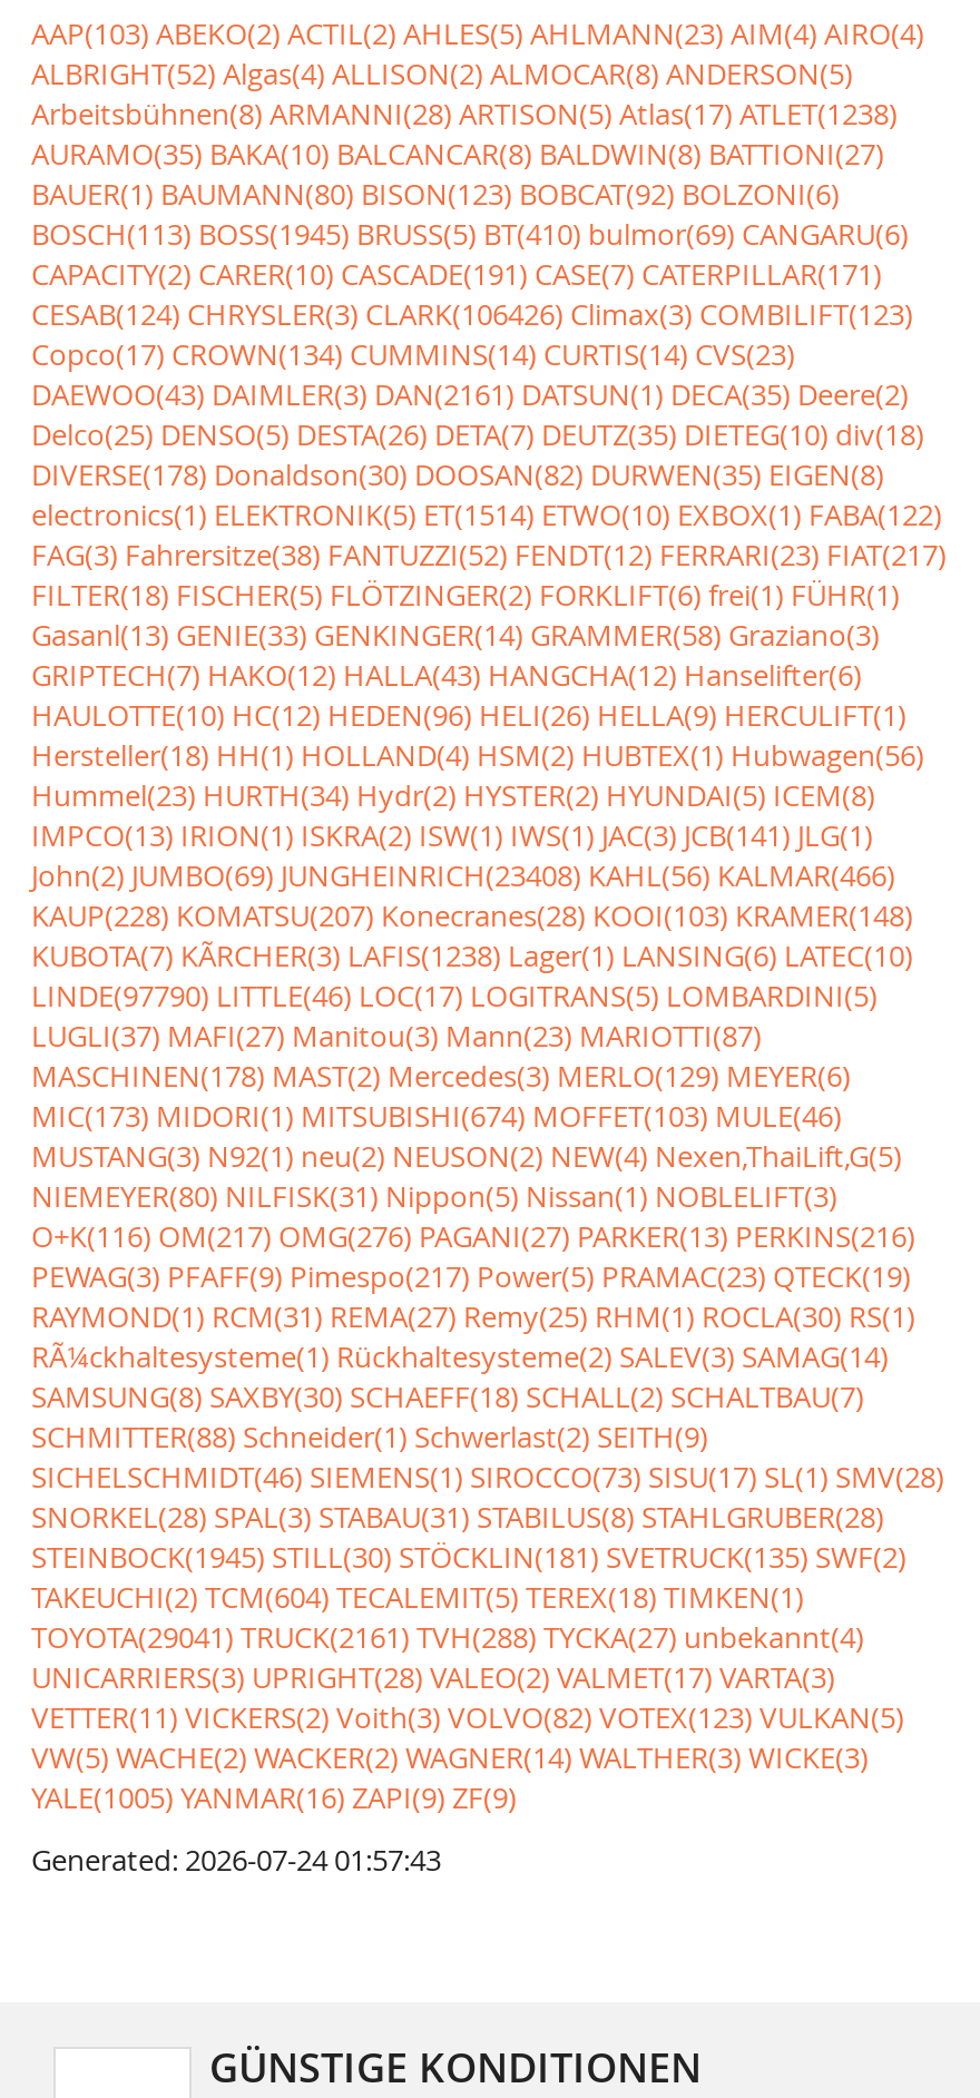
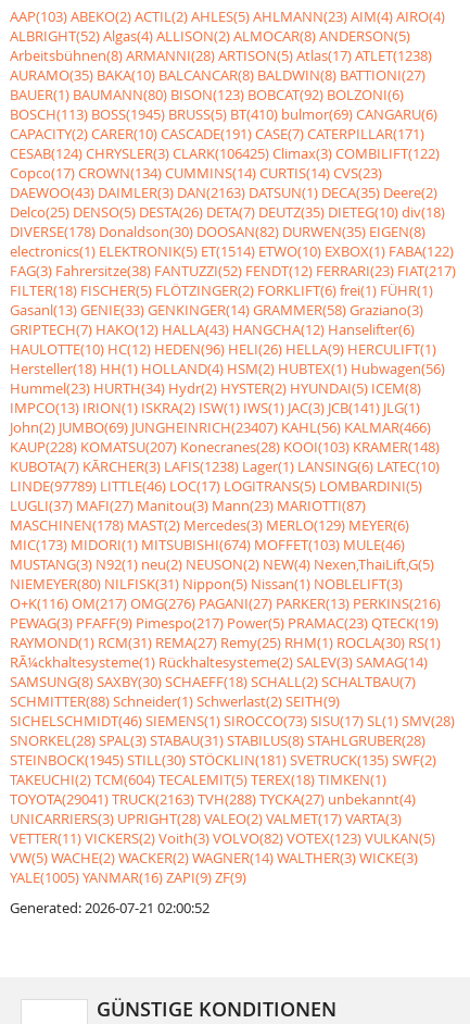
[31,294,913,334] CESAB(124) CHRYSLER(3) CLARK(106426) Climax(3) COMBILIFT(123) -> [10,143,440,163] CESAB(124) CHRYSLER(3) CLARK(106425) Climax(3) COMBILIFT(122)
[31,374,909,414] DAEWOO(43) DAIMLER(3) DAN(2161) DATSUN(1) DECA(35) Deere(2) -> [10,183,437,202] DAEWOO(43) DAIMLER(3) DAN(2163) DATSUN(1) DECA(35) Deere(2)
[31,855,895,895] John(2) JUMBO(69) JUNGHEINRICH(23408) KAHL(56) KALMAR(466) -> [10,417,431,437] John(2) JUMBO(69) JUNGHEINRICH(23407) KAHL(56) KALMAR(466)
[31,976,878,1016] LINDE(97790) LITTLE(46) LOC(17) LOGITRANS(5) LOMBARDINI(5) -> [10,476,422,496] LINDE(97789) LITTLE(46) LOC(17) LOGITRANS(5) LOMBARDINI(5)
[31,1617,864,1657] TOYOTA(29041) TRUCK(2161) TVH(288) TYCKA(27) unbekannt(4) -> [10,789,416,809] TOYOTA(29041) TRUCK(2163) TVH(288) TYCKA(27) unbekannt(4)
[31,1840,441,1880] Generated: 2026-07-24 01:57:43 -> [10,898,209,917] Generated: 2026-07-21 02:00:52

